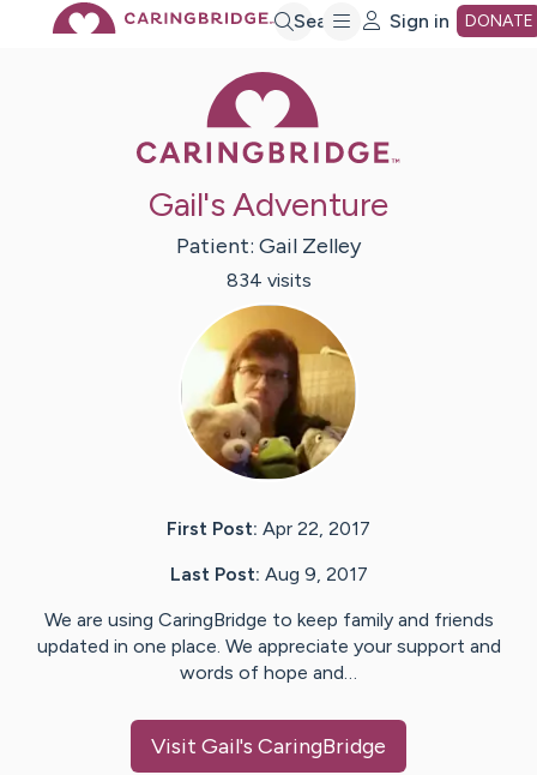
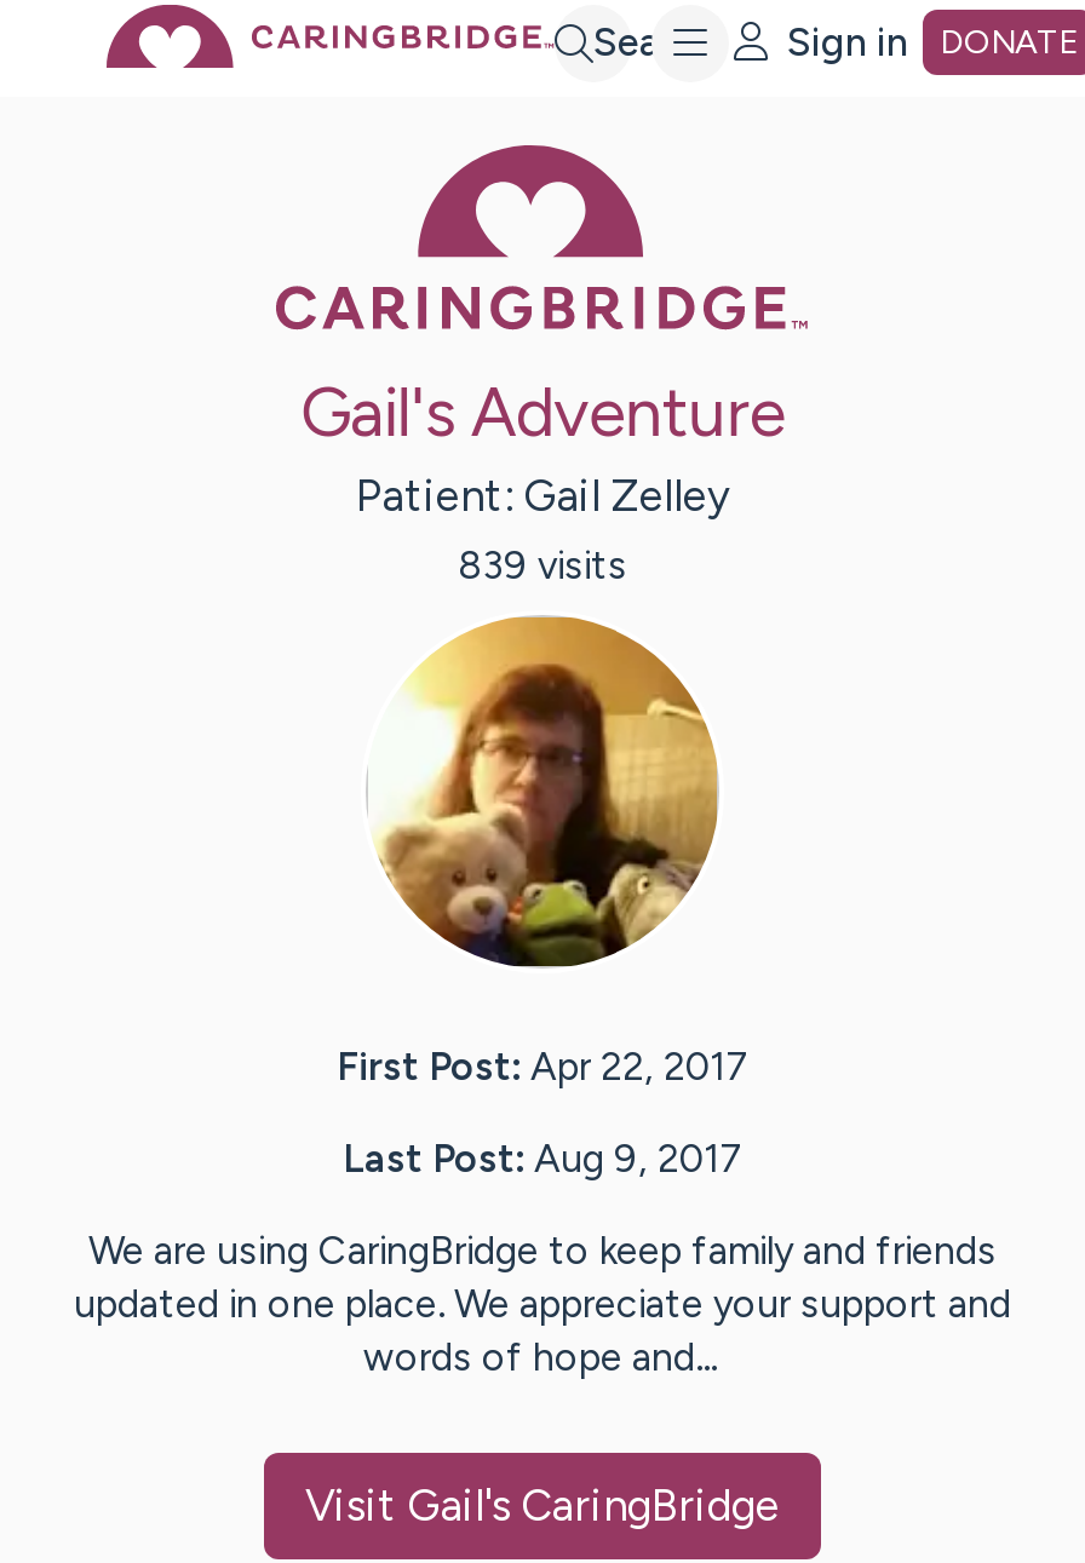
[226,269,311,292] 834 visits -> [458,543,627,589] 839 visits

